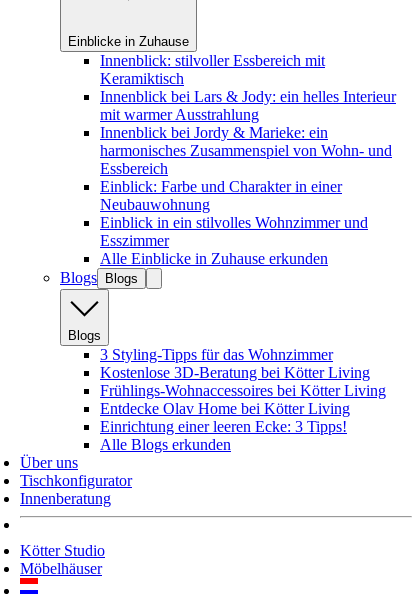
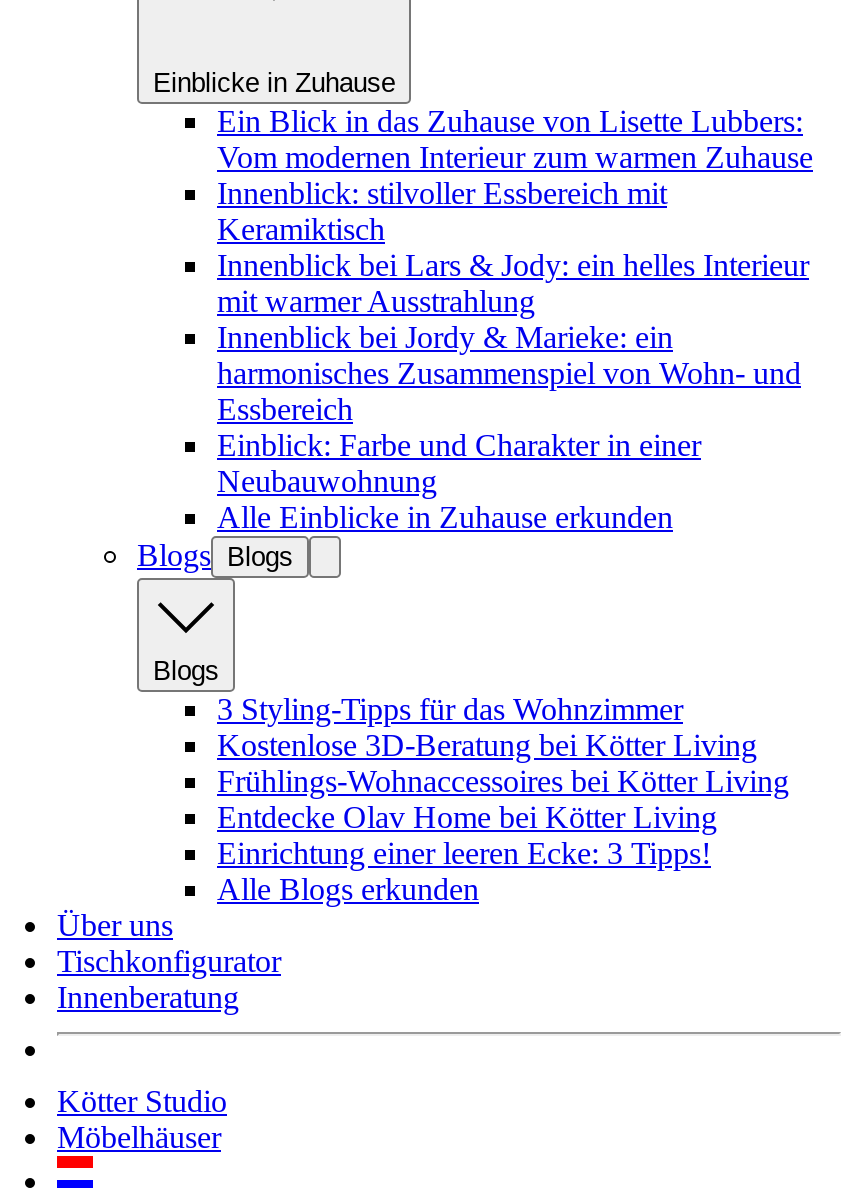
none -> [217,104,813,174] Ein Blick in das Zuhause von Lisette Lubbers: | Vom modernen Interieur zum warmen Zuhause
moved [100,52,396,213] -> [217,176,809,498]: Innenblick: stilvoller Essbereich mit | Keramiktisch | Innenblick bei Lars & Jody: ein helles Interieur | ... | Einblick: Farbe und Charakter in einer | Neubauwohnung
[100,214,368,249] Einblick in ein stilvolles Wohnzimmer und | Esszimmer -> none

